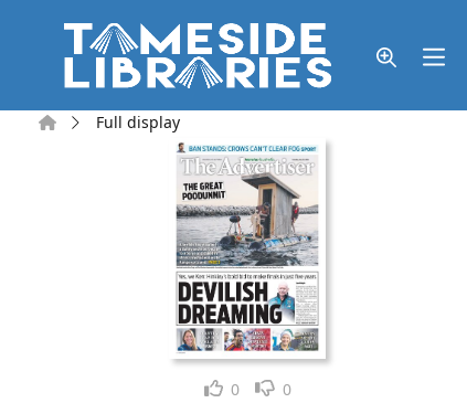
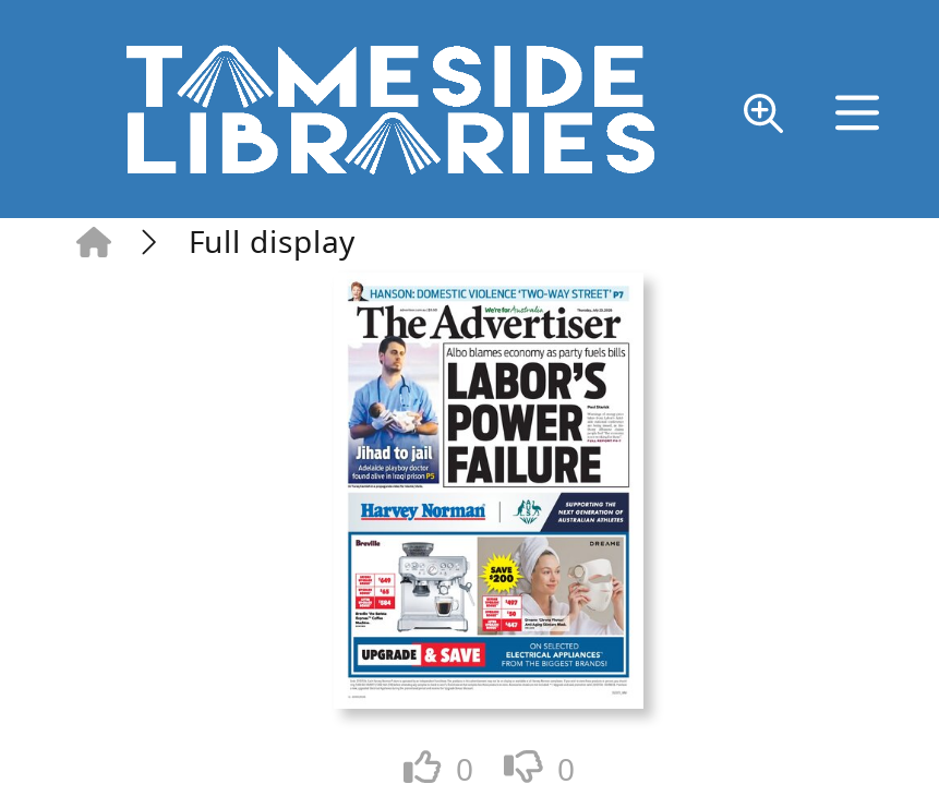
[176,142,319,352] [image] -> [347,284,633,694] [image]

